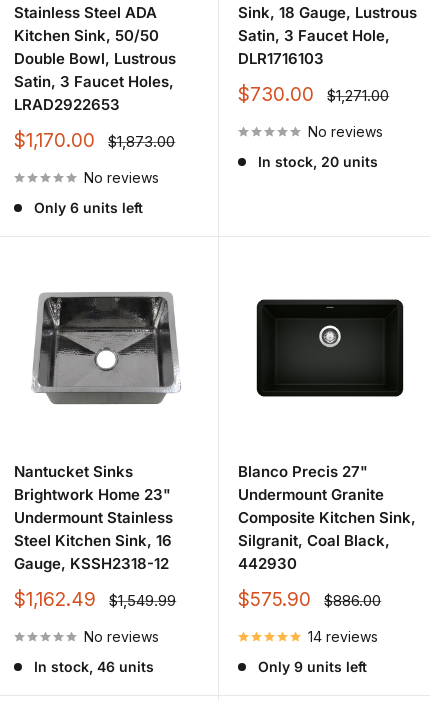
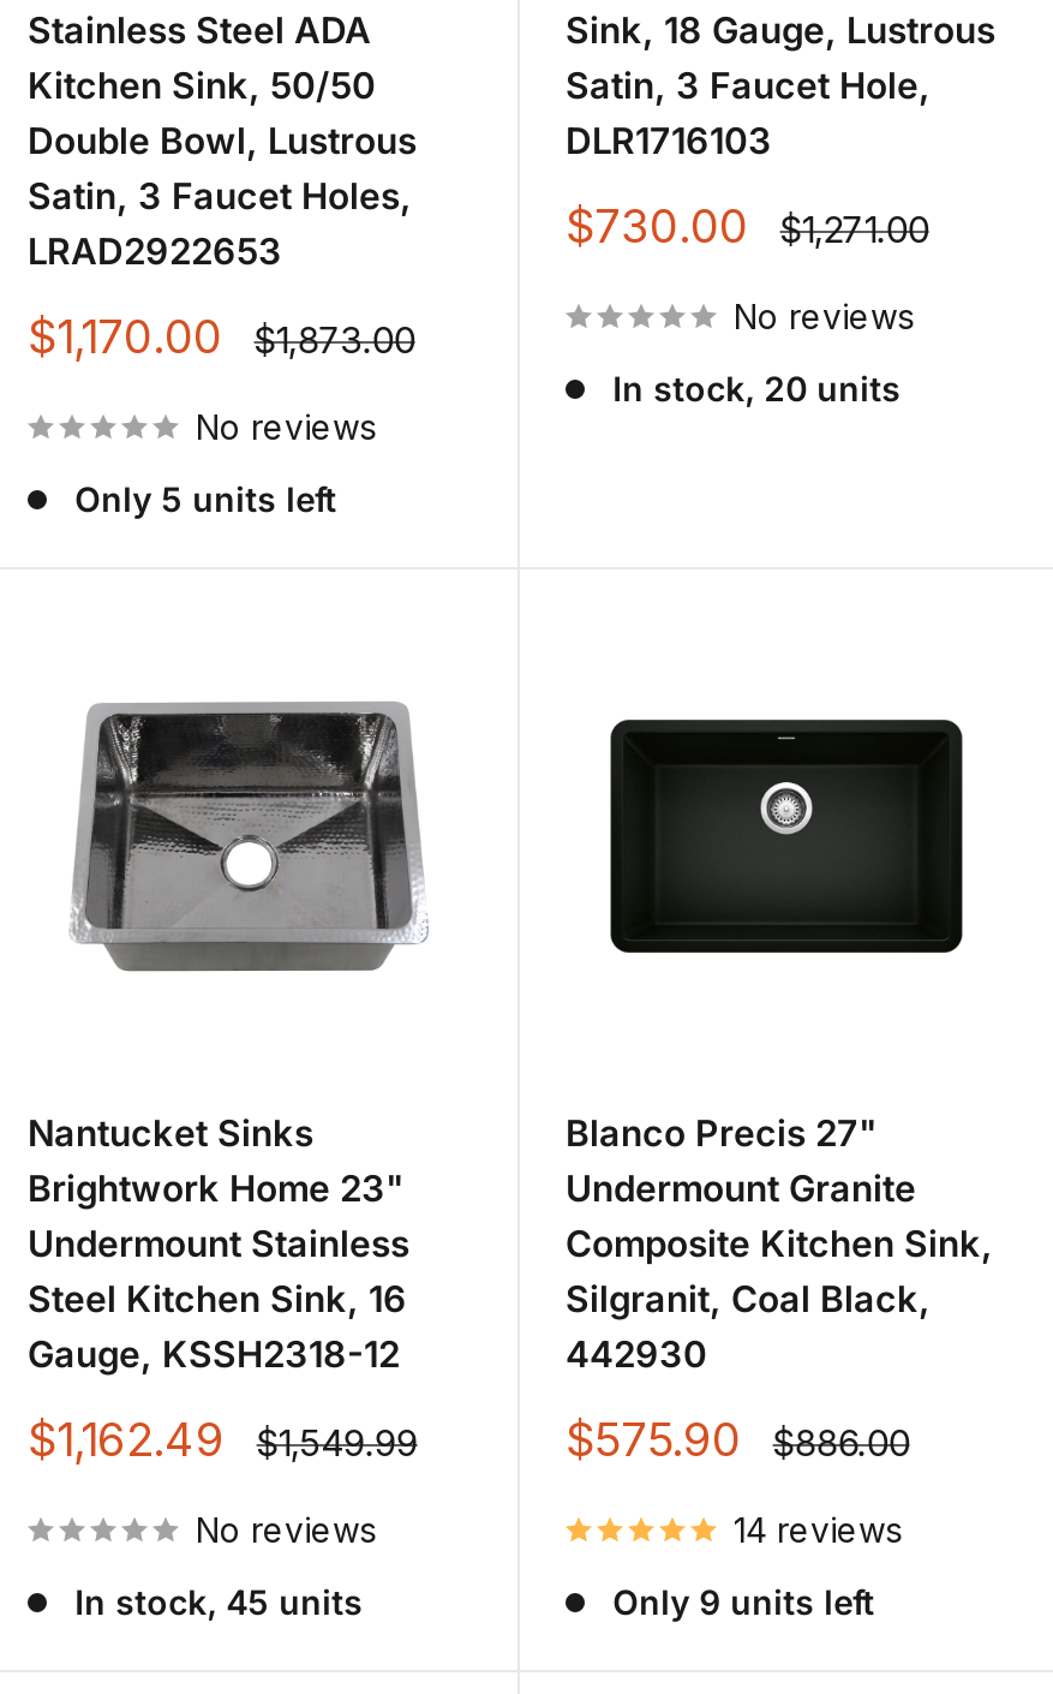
[34,199,143,216] Only 6 units left -> [75,478,336,519] Only 5 units left
[34,658,154,675] In stock, 46 units -> [75,1581,363,1622] In stock, 45 units

